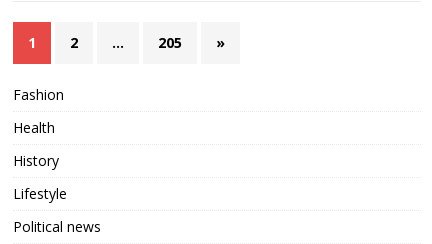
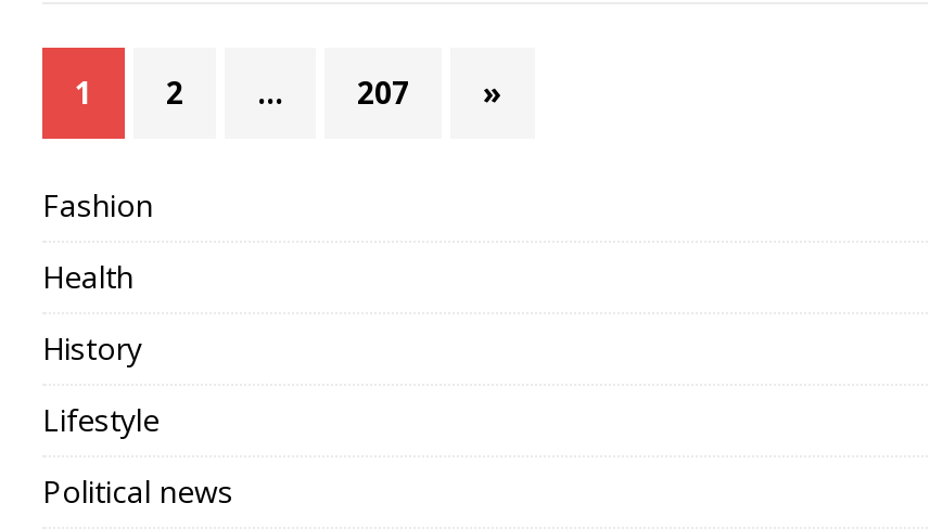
[158,33,182,52] 205 -> [357,71,409,112] 207

